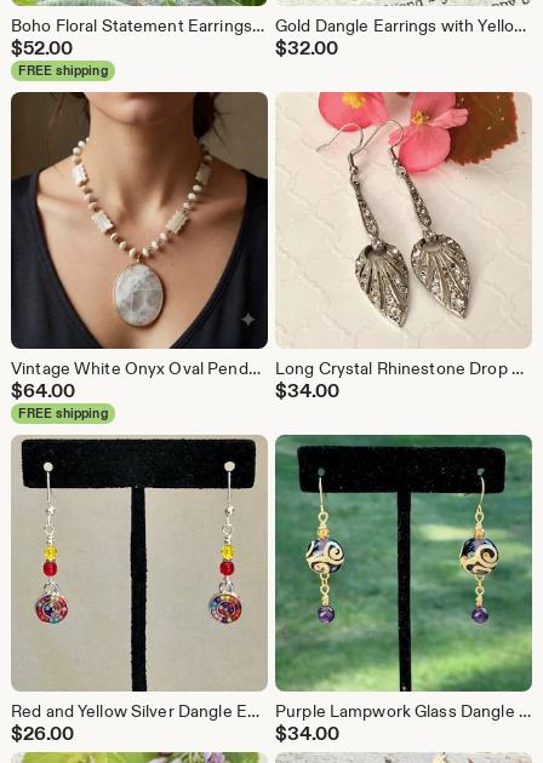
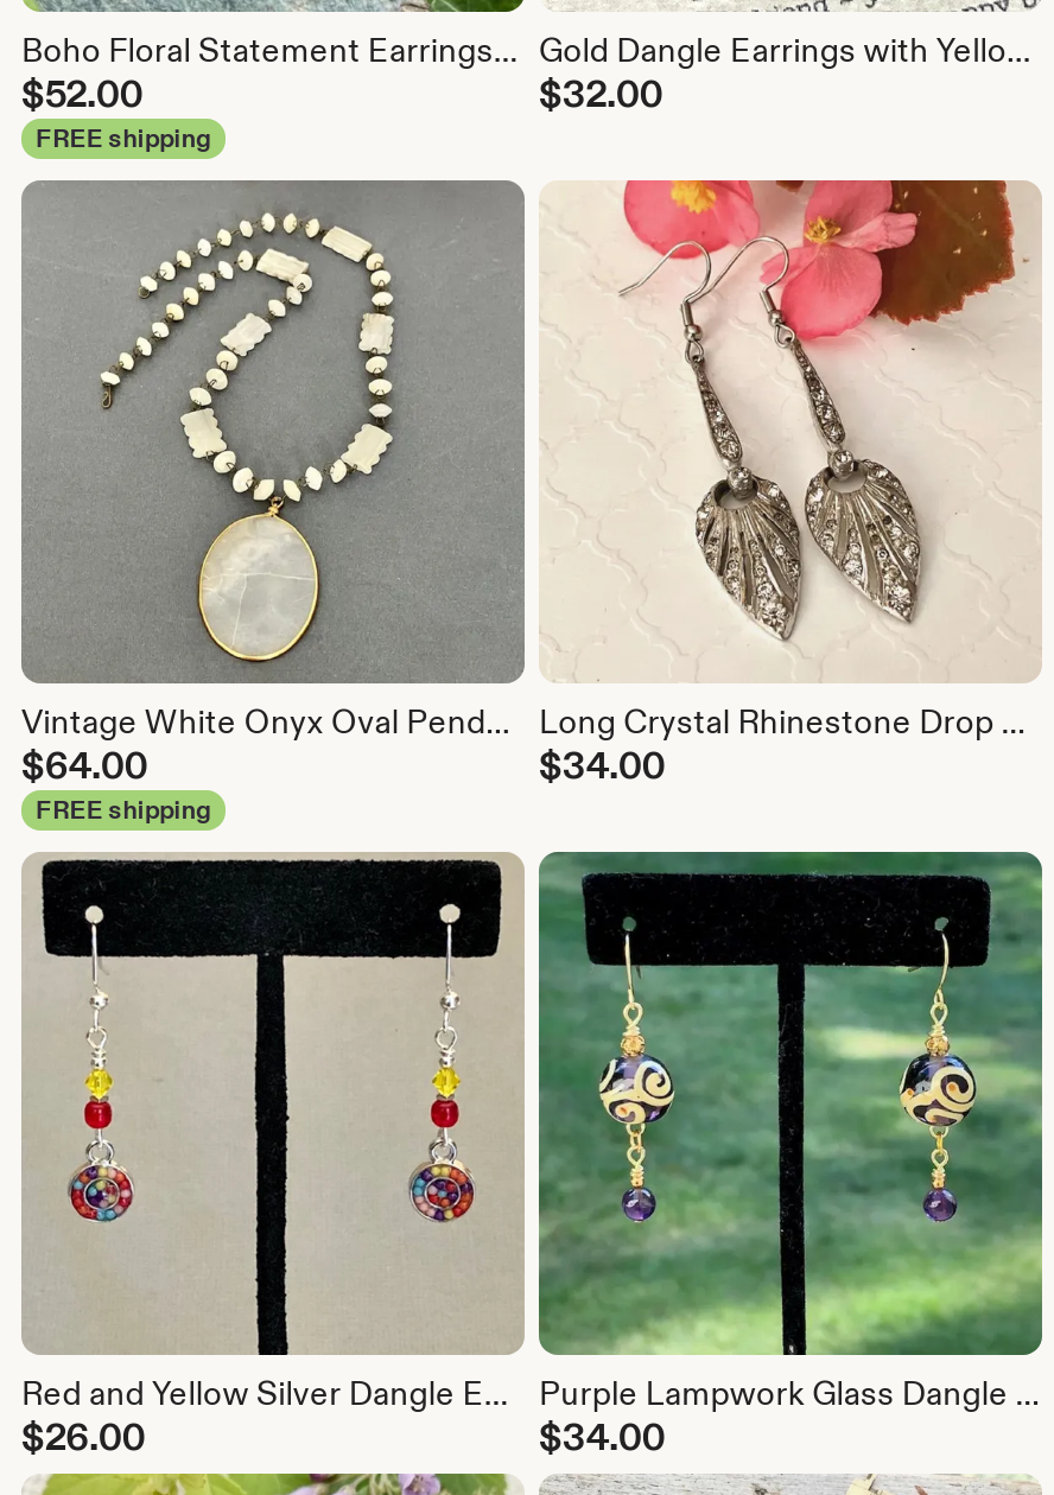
[11,91,268,349] [image] -> [24,180,522,683] [image]

